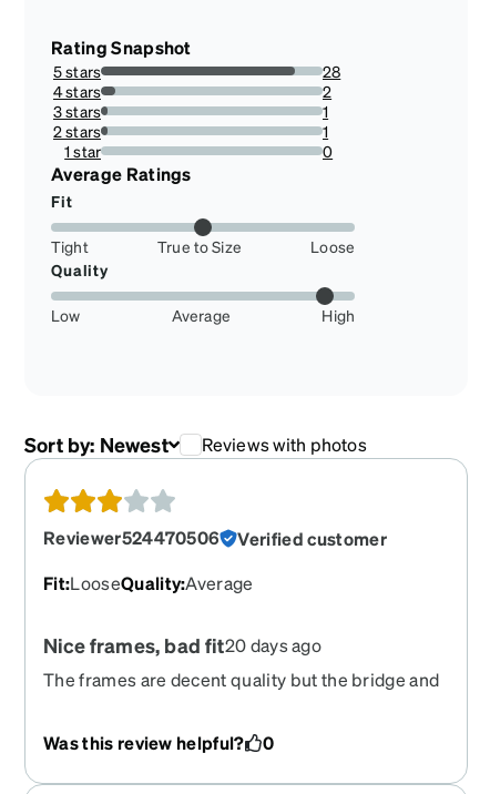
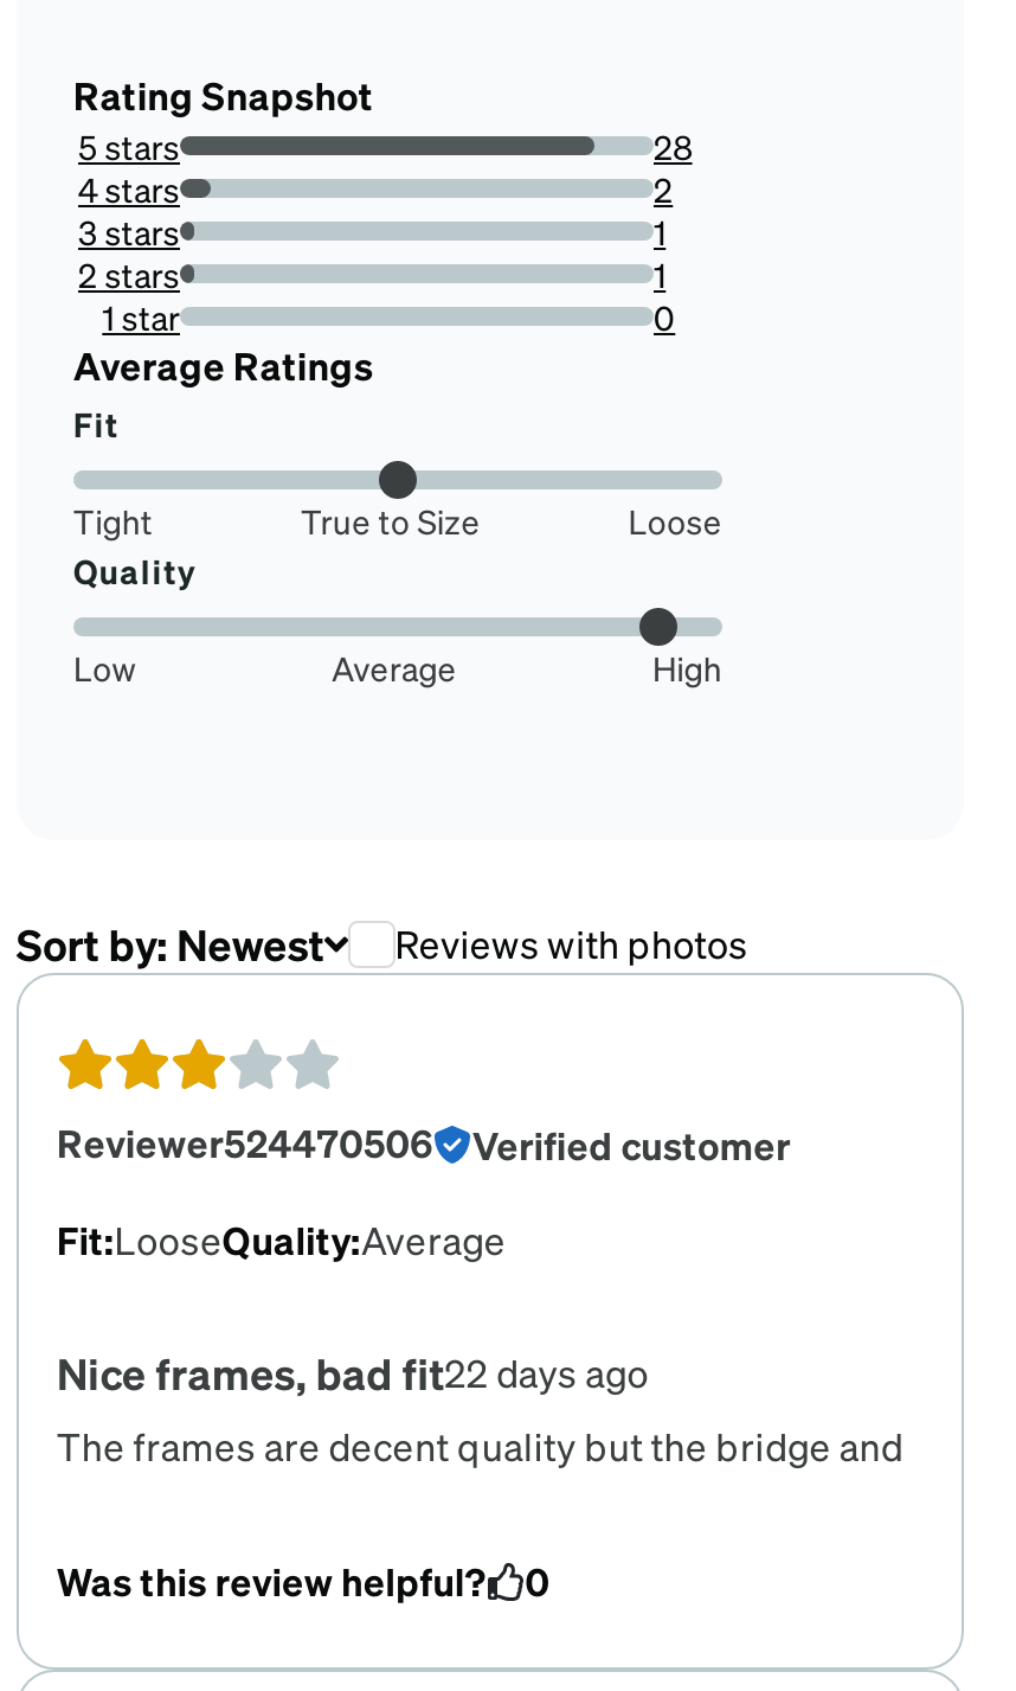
[43,632,322,657] Nice frames, bad fit20 days ago -> [57,1345,649,1399] Nice frames, bad fit22 days ago

